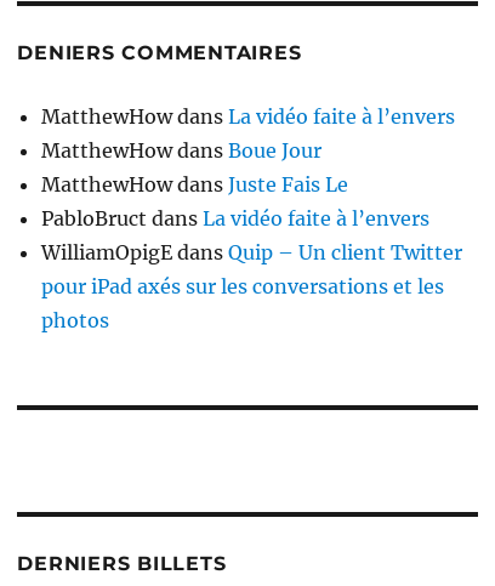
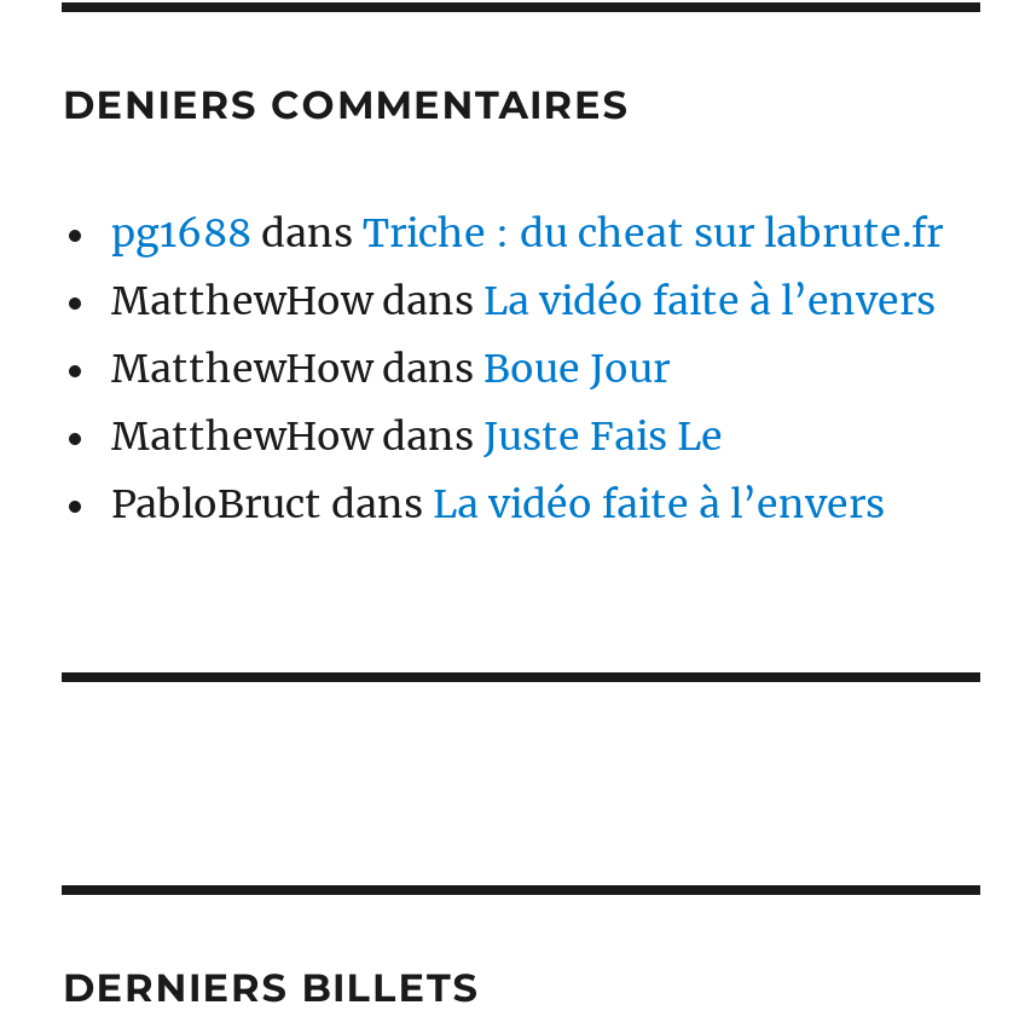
none -> [111,209,943,258] pg1688 dans Triche : du cheat sur labrute.fr
moved [42,105,456,231] -> [111,277,936,528]: MatthewHow dans La vidéo faite à l’envers | MatthewHow dans Boue Jour | MatthewHow dans Juste Fais Le | PabloBruct dans La vidéo faite à l’envers
[42,241,463,333] WilliamOpigE dans Quip – Un client Twitter | pour iPad axés sur les conversations et les | photos -> none

